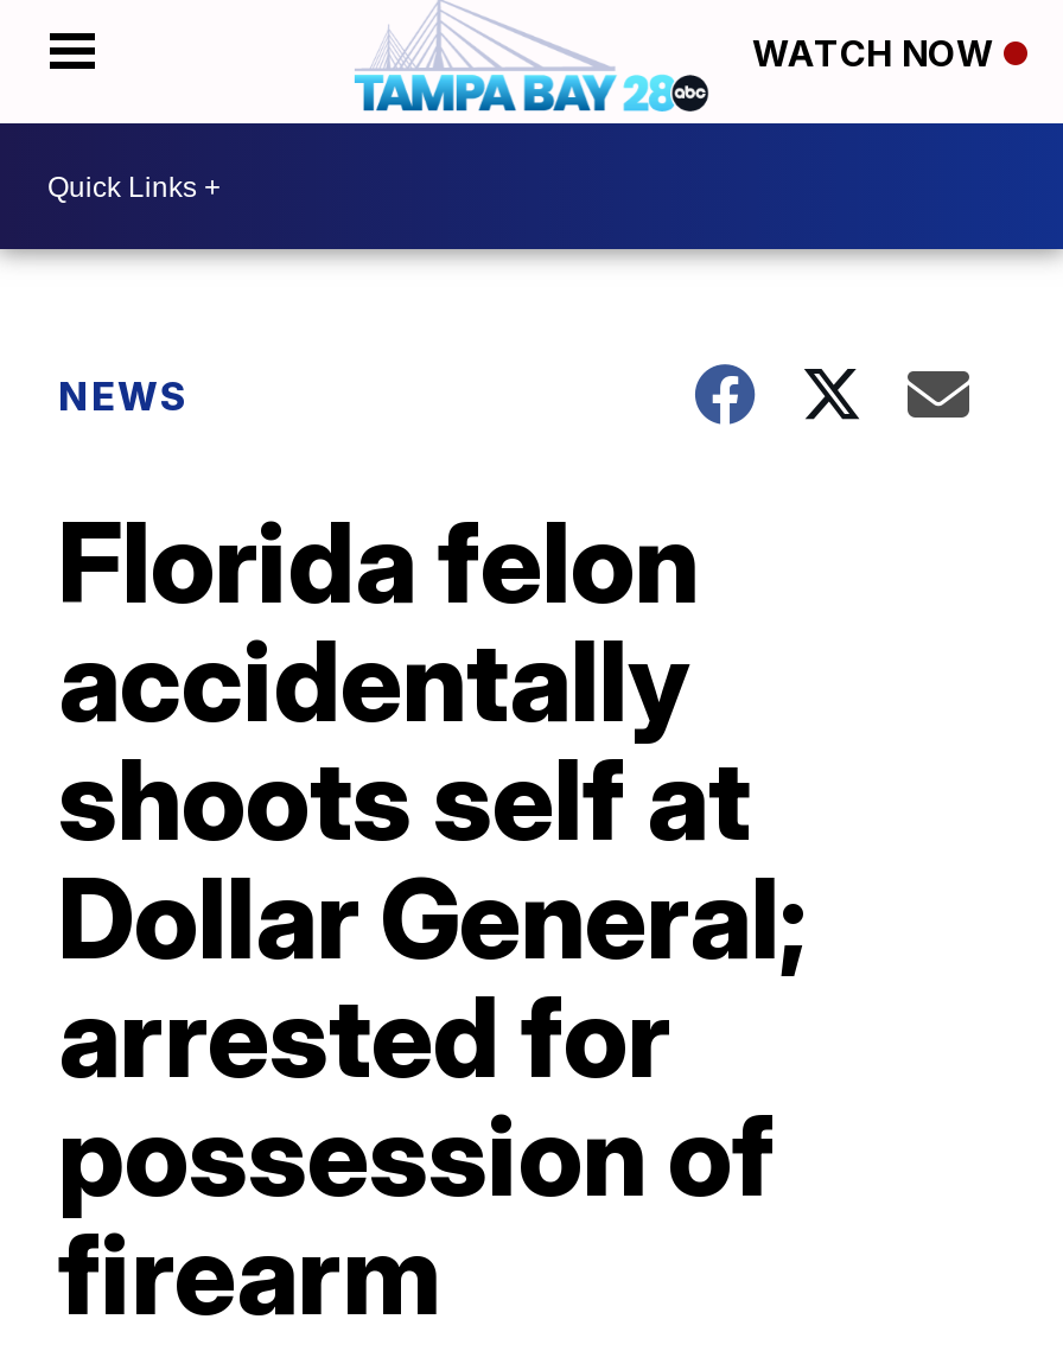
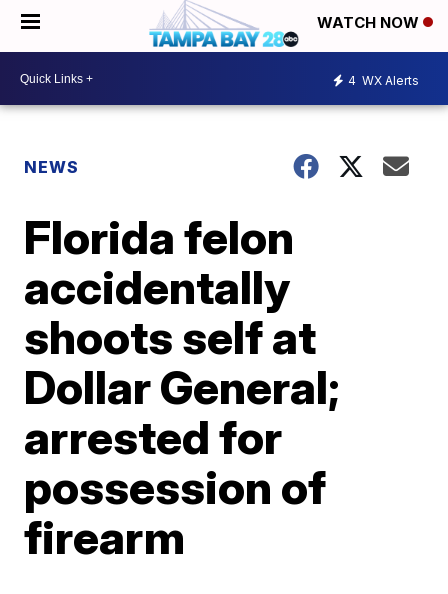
none -> [348,72,419,87] 4 WX Alerts

